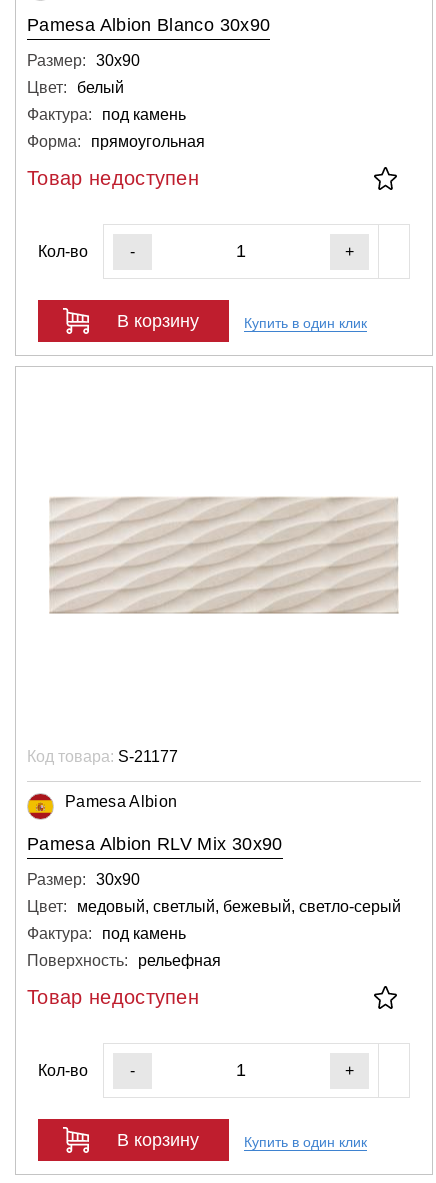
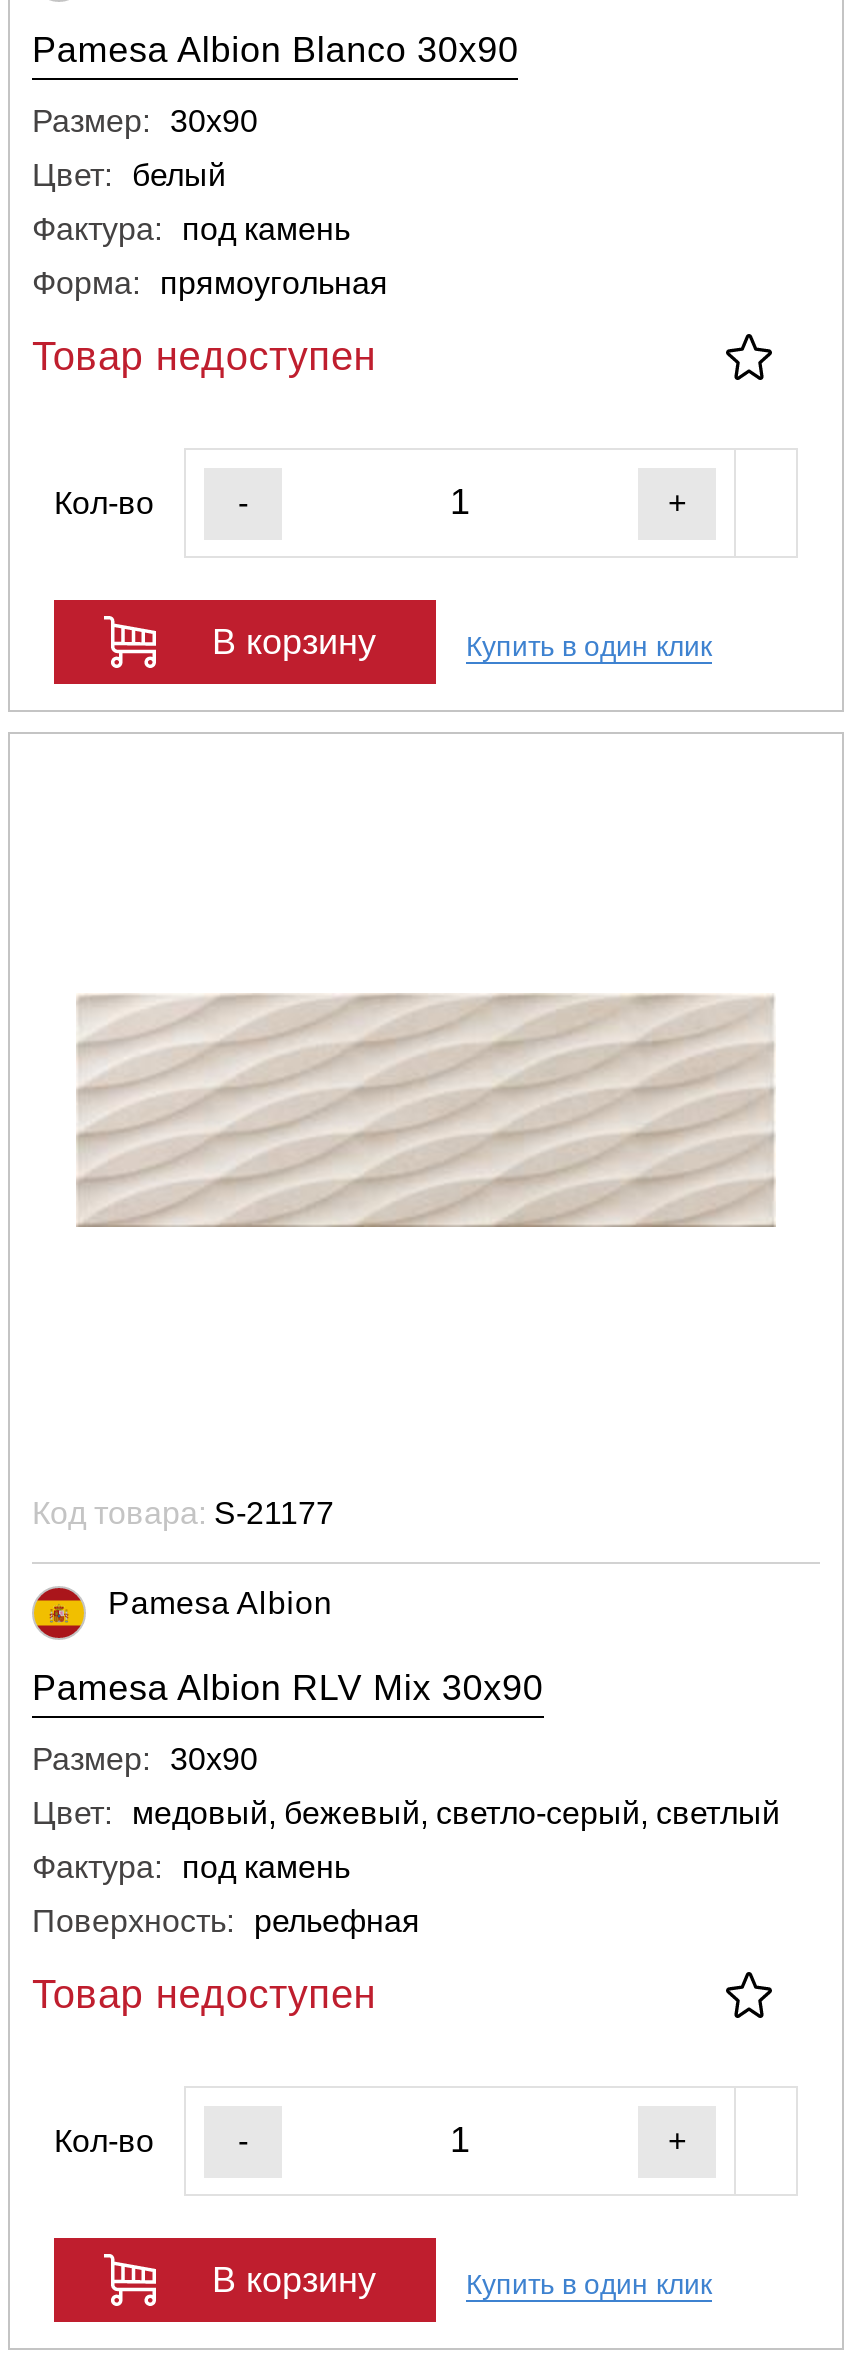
[27,898,401,915] Цвет: медовый, светлый, бежевый, светло-серый -> [32,1796,780,1830] Цвет: медовый, бежевый, светло-серый, светлый

